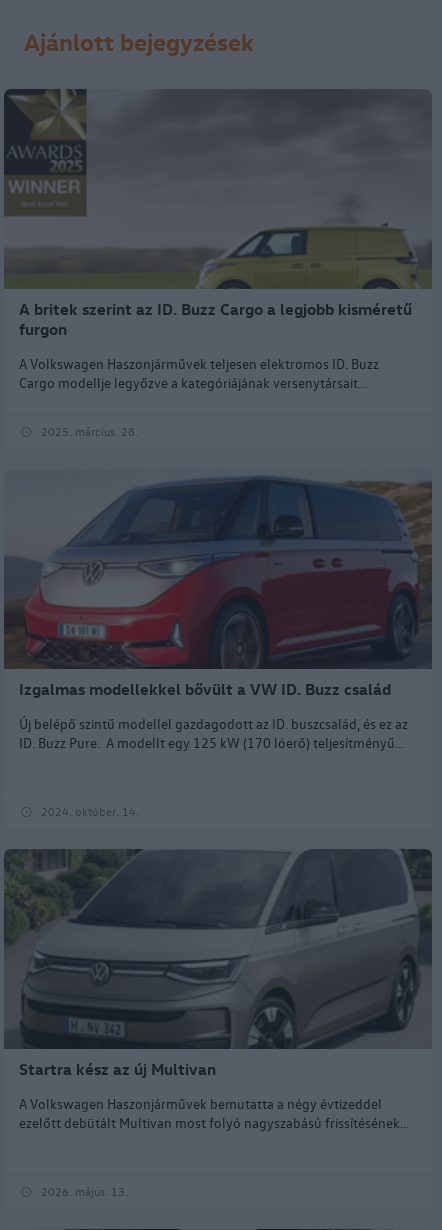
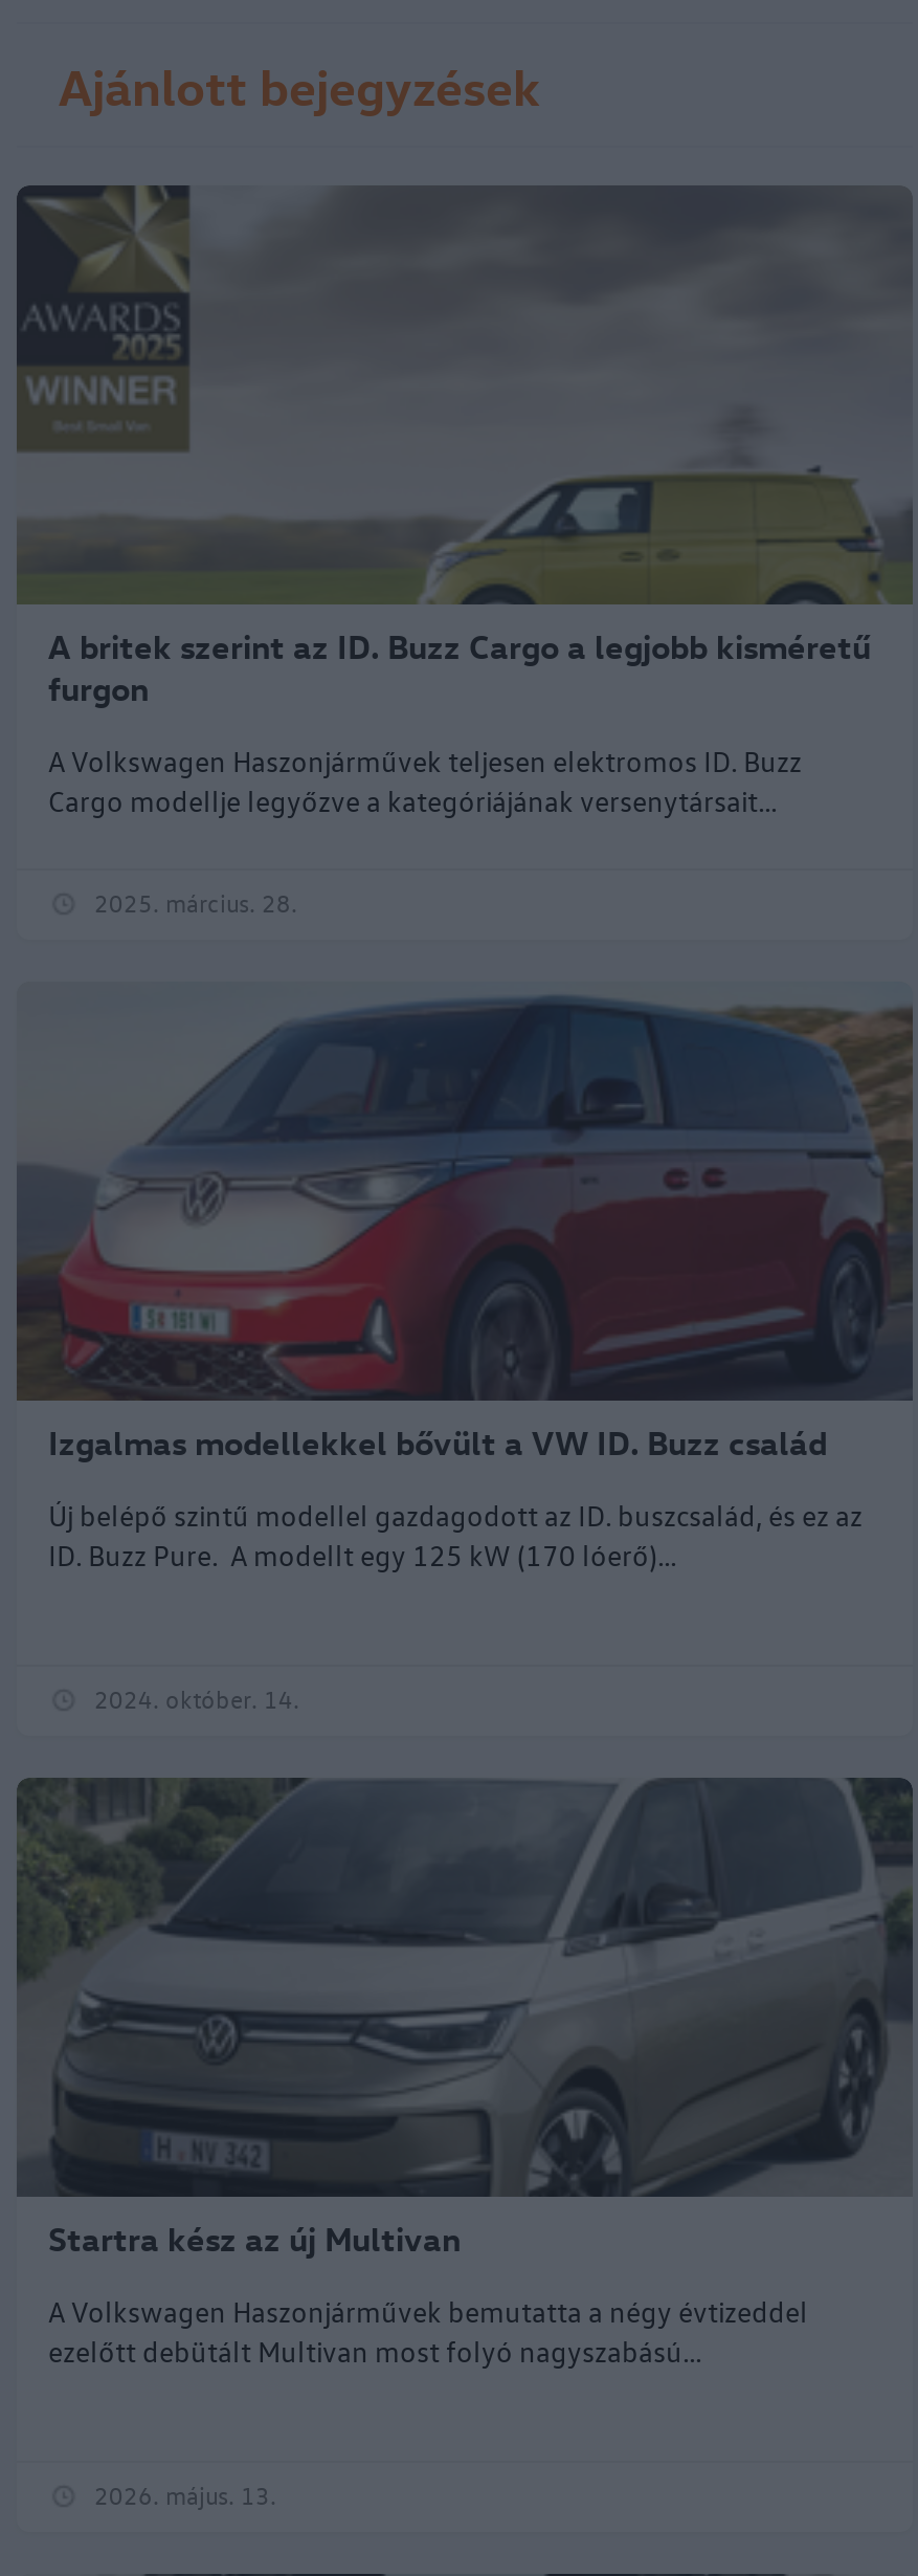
[19,733,404,752] ID. Buzz Pure. A modellt egy 125 kW (170 lóerő) teljesítményű... -> [48,1536,676,1575] ID. Buzz Pure. A modellt egy 125 kW (170 lóerő)...
[19,1113,409,1132] ezelőtt debütált Multivan most folyó nagyszabású frissítésének... -> [48,2332,701,2372] ezelőtt debütált Multivan most folyó nagyszabású...

